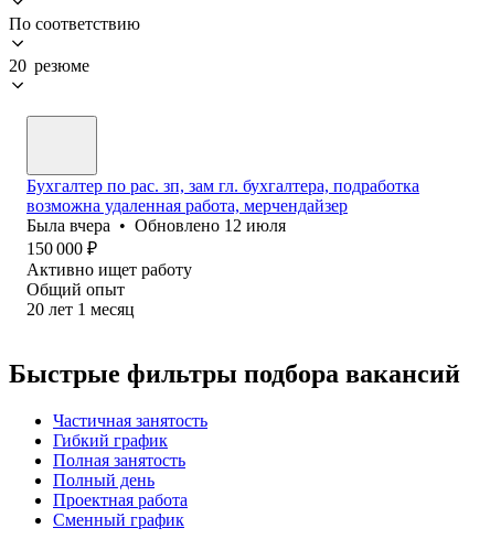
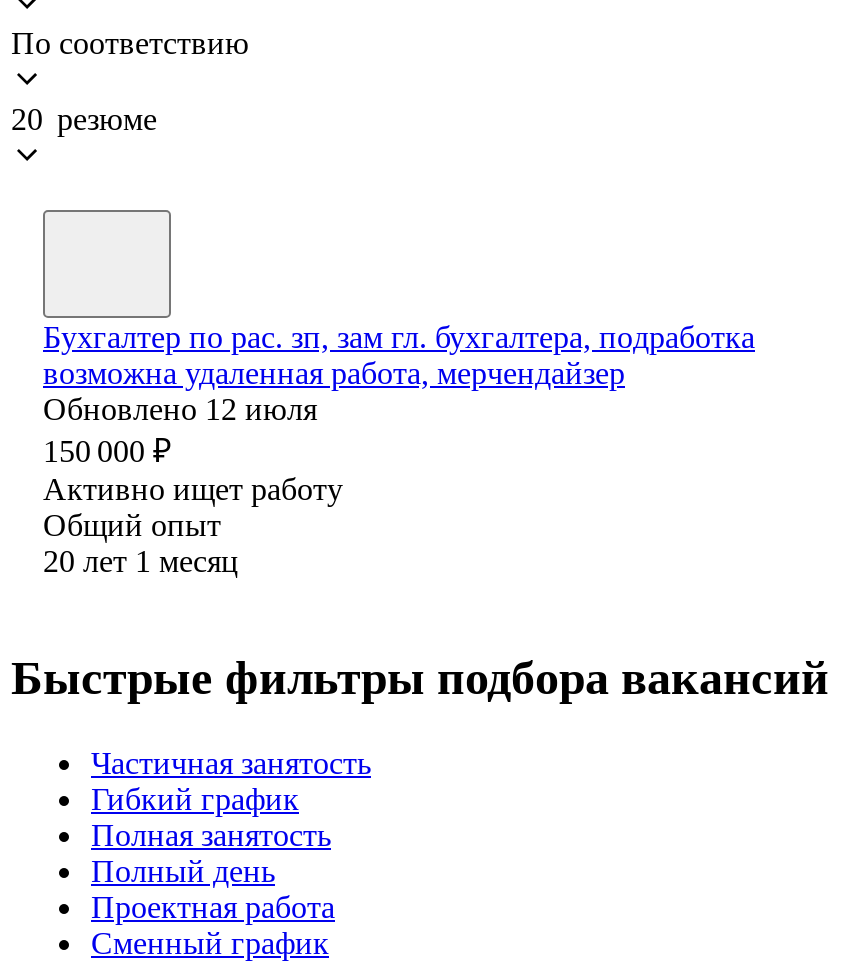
[26,216,286,235] Была вчера • Обновлено 12 июля -> [43,392,317,426] Обновлено 12 июля

